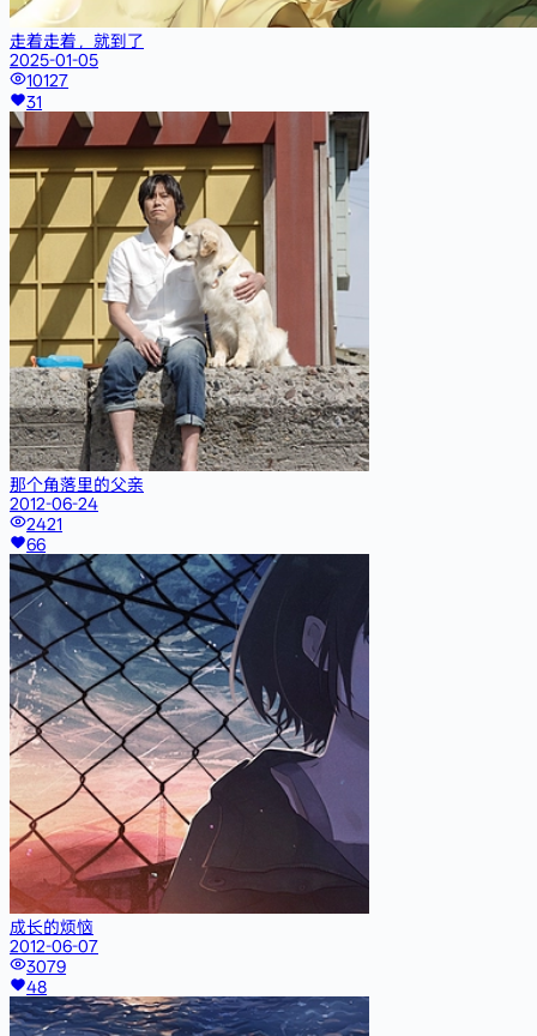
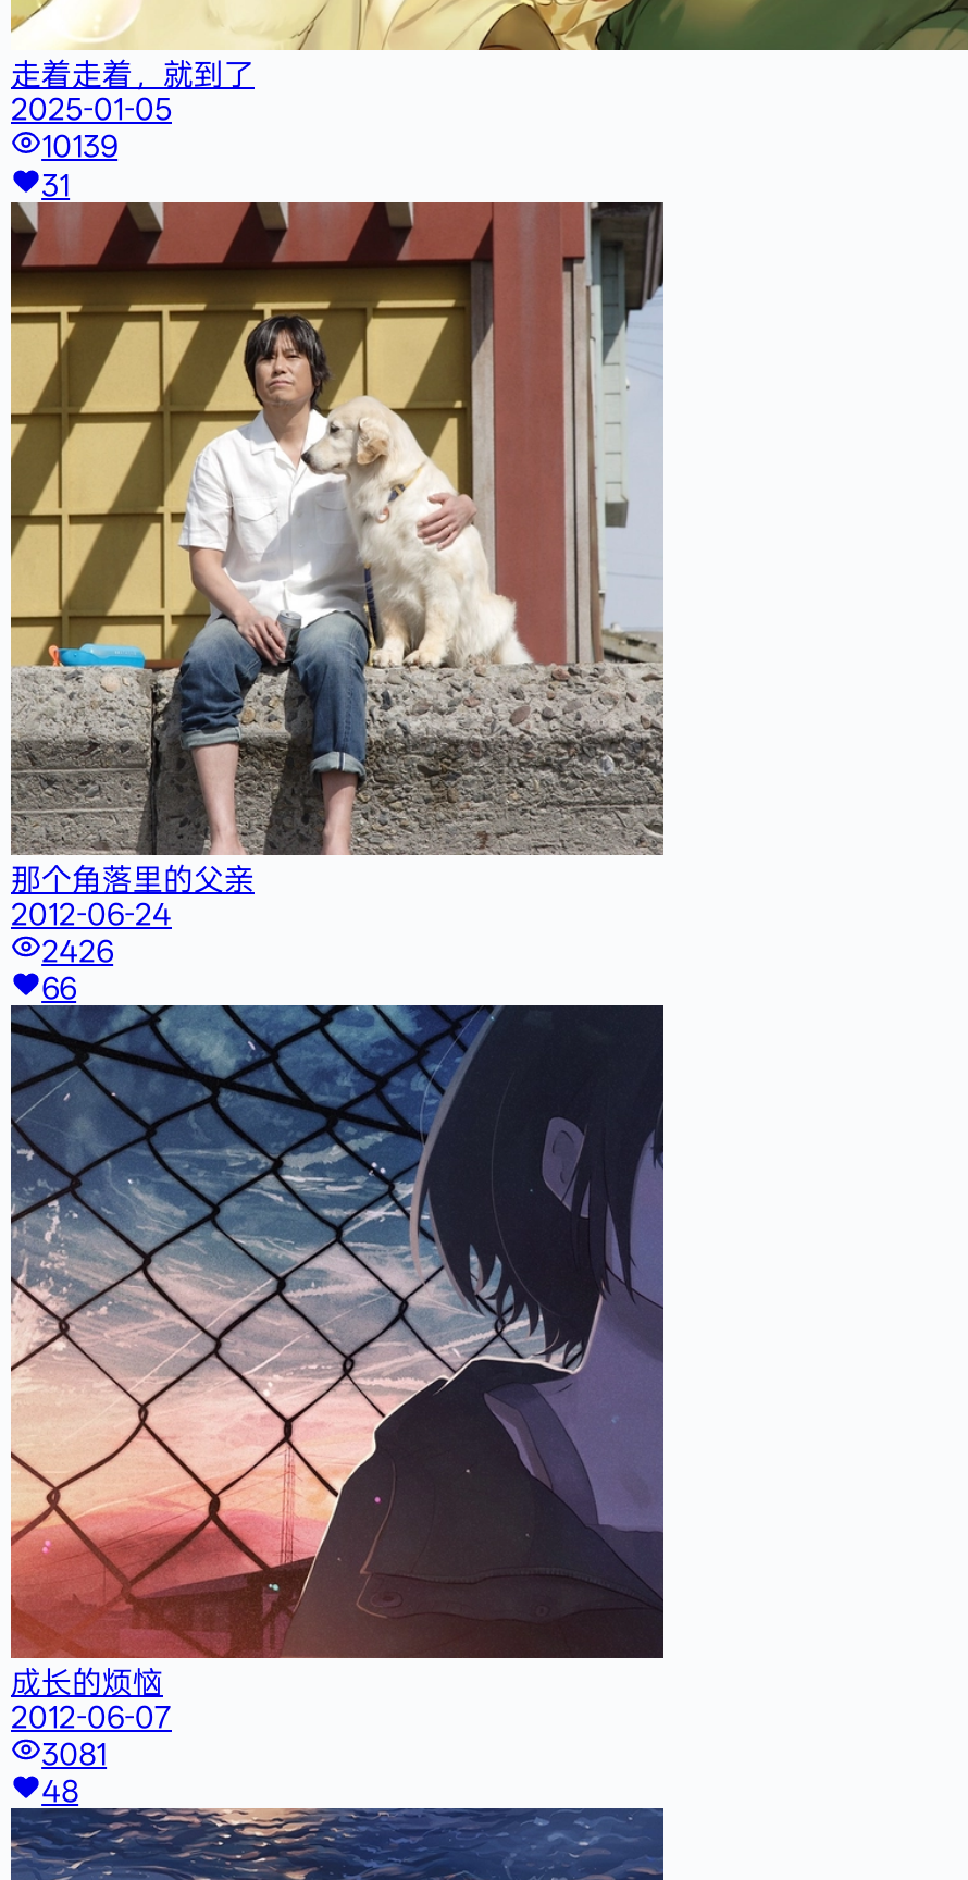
[26,71,68,91] 10127 -> [42,129,118,164] 10139
[26,514,62,533] 2421 -> [42,933,113,967] 2426
[26,957,66,976] 3079 -> [42,1736,107,1771] 3081

